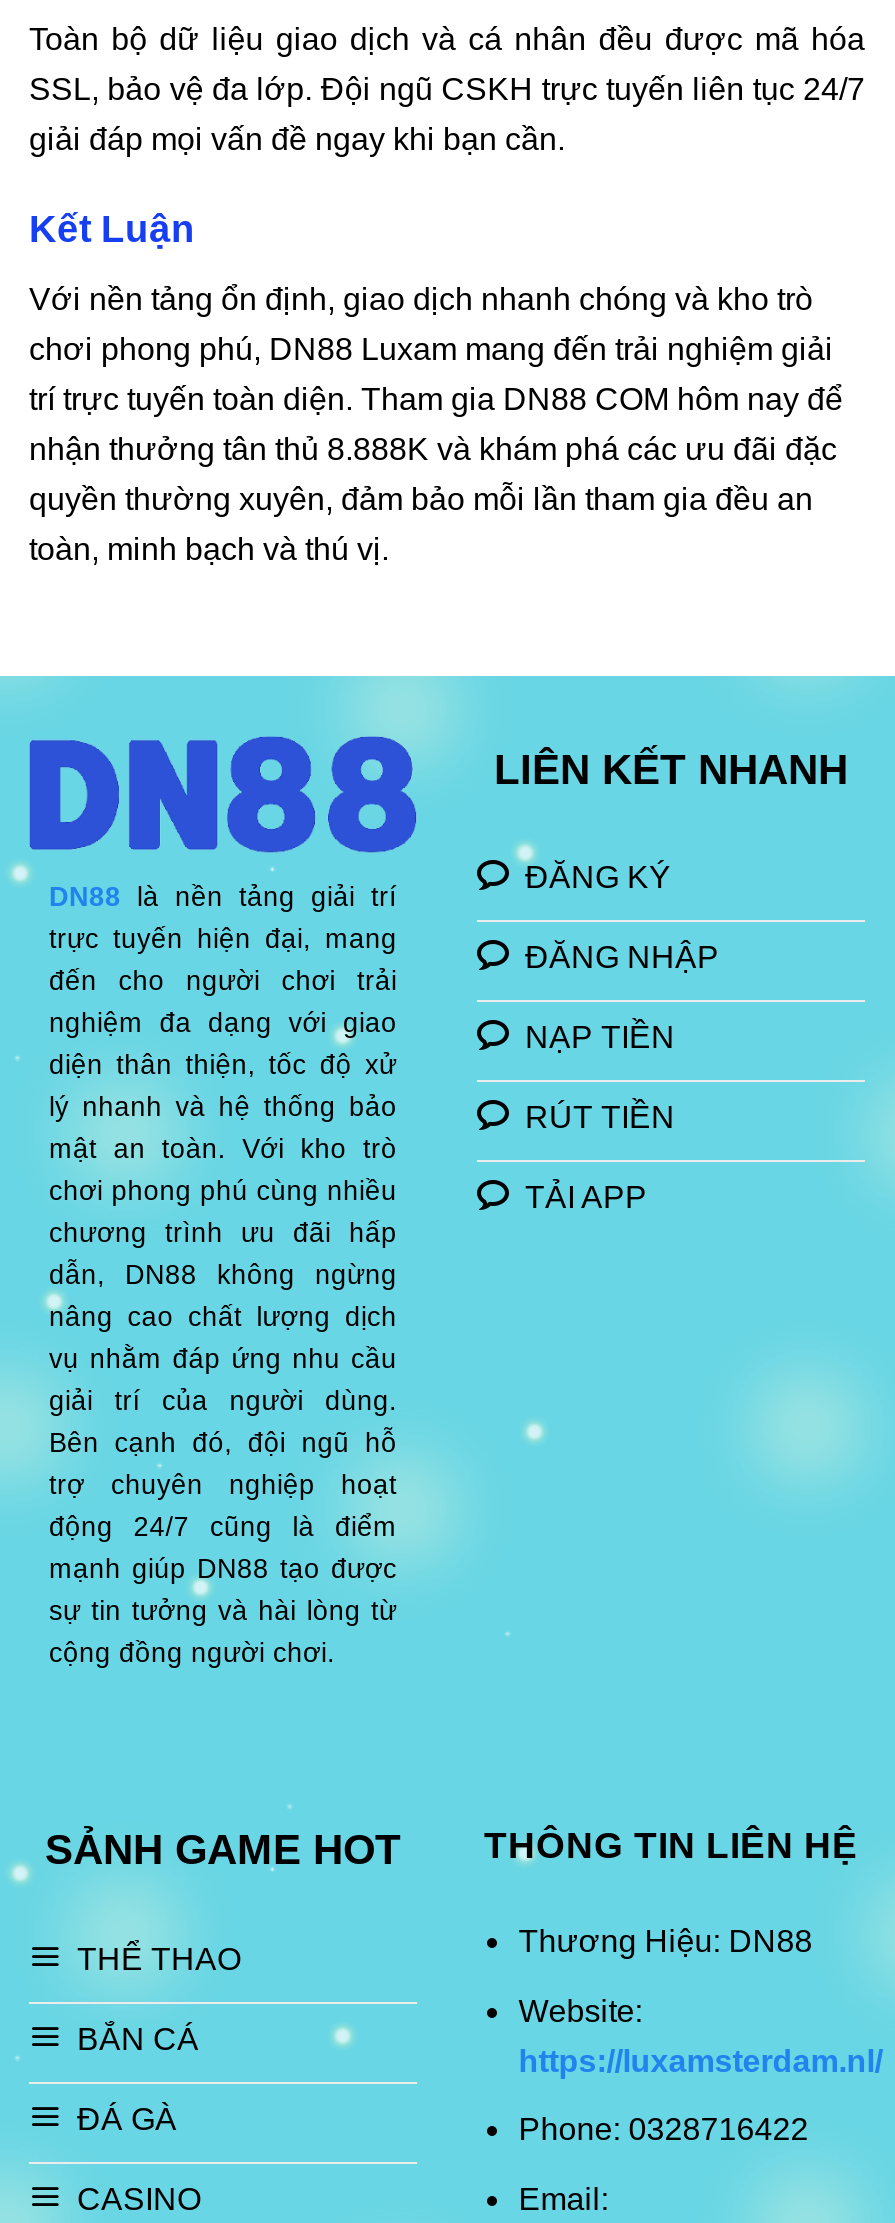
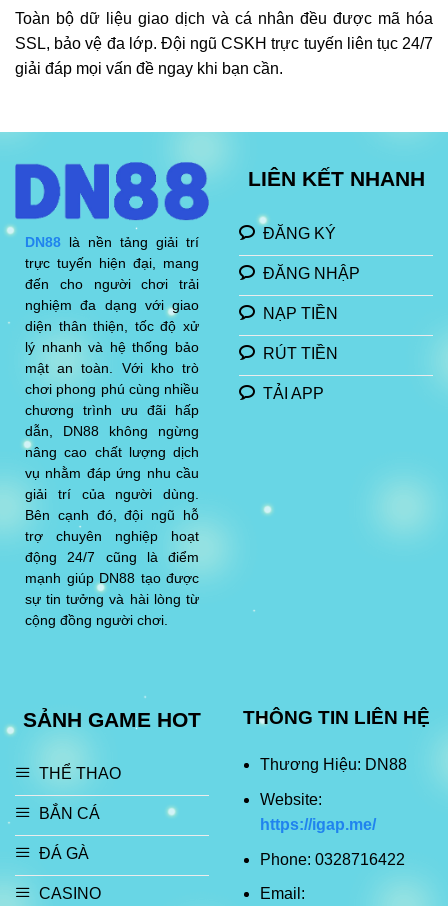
[29,208,843,565] Kết Luận | Với nền tảng ổn định, giao dịch nhanh chóng và kho trò | chơi phong phú, DN88 Luxam mang đến trải nghiệm giải | trí trực tuyến toàn diện. Tham gia DN88 COM hôm nay để | nhận thưởng tân thủ 8.888K và khám phá các ưu đãi đặc | quyền thường xuyên, đảm bảo mỗi lần tham gia đều an | toàn, minh bạch và thú vị. -> none
[519,2043,883,2077] https://luxamsterdam.nl/ -> [260,816,376,833] https://igap.me/

